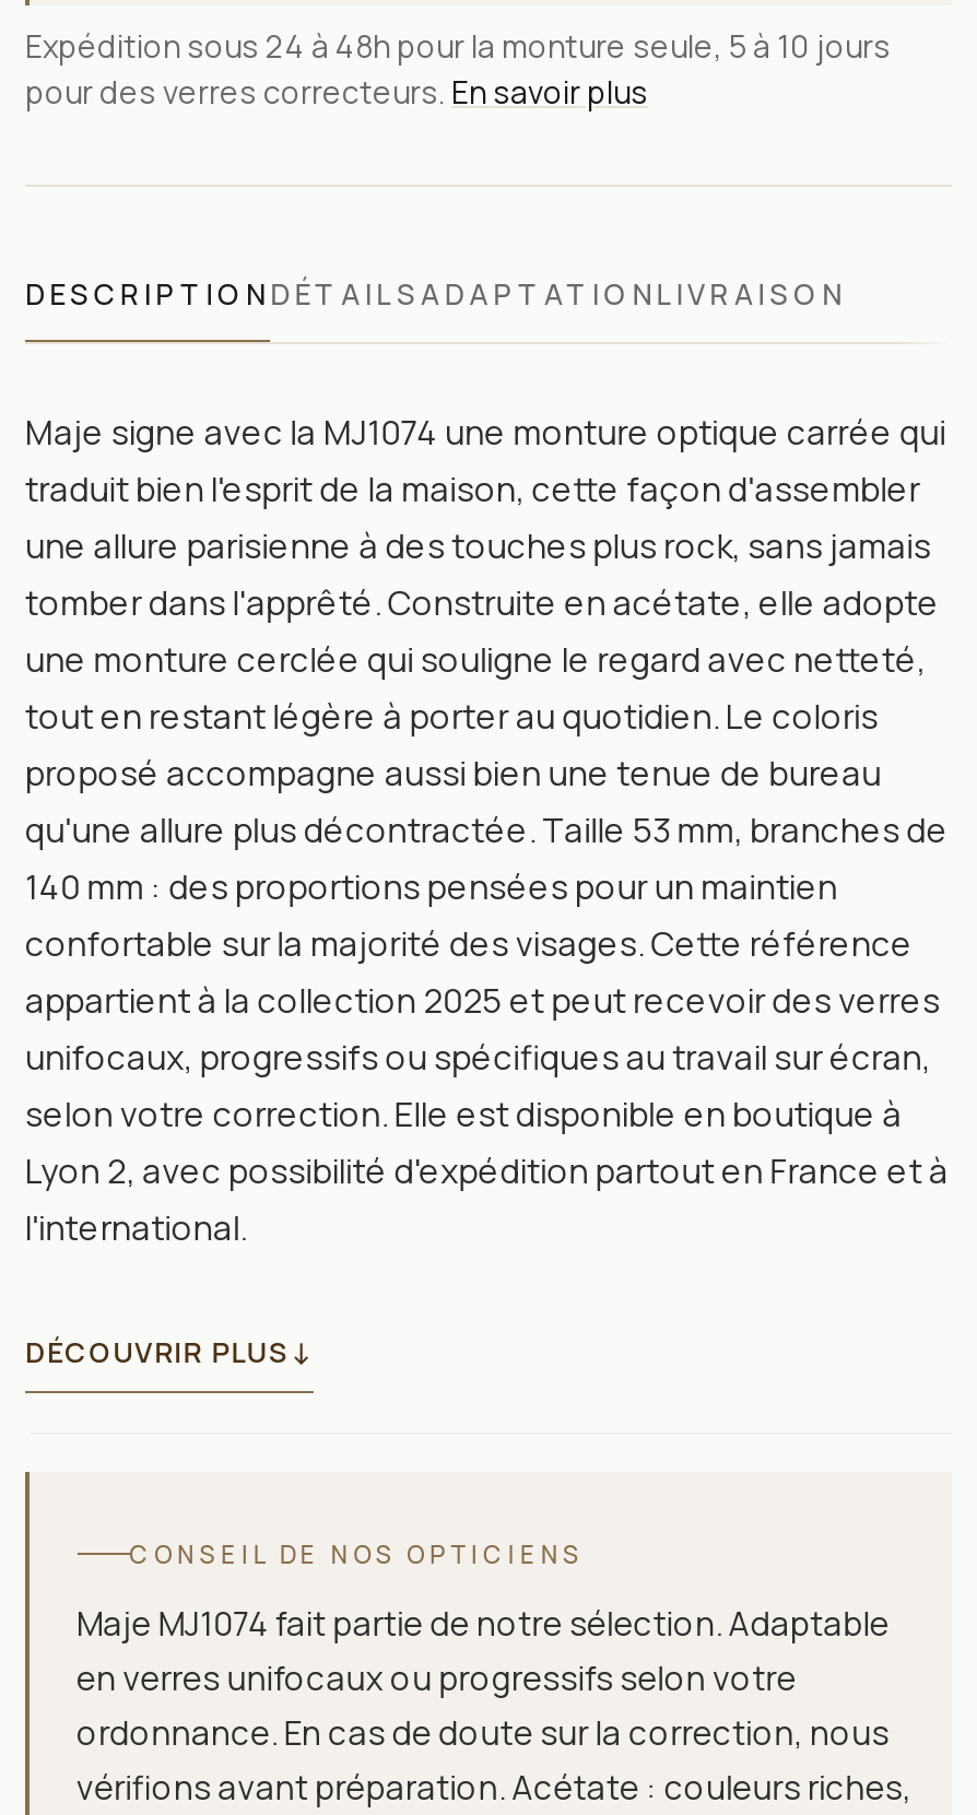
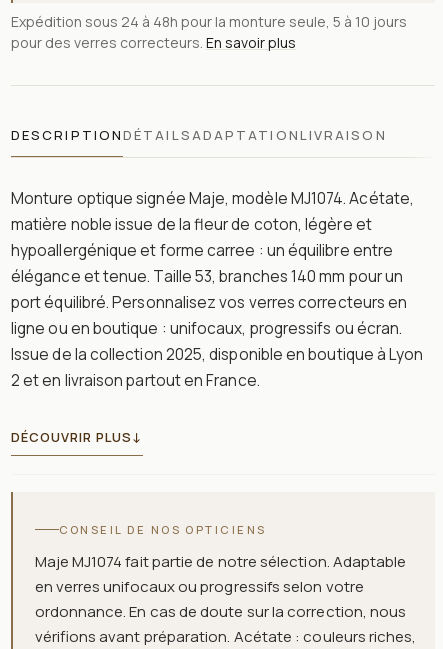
[25,409,949,1250] Maje signe avec la MJ1074 une monture optique carrée qui | traduit bien l'esprit de la maison, cette façon d'assembler | une allure parisienne à des touches plus rock, sans jamais | tomber dans l'apprêté. Construite en acétate, elle adopte | une monture cerclée qui souligne le regard avec netteté, | tout en restant légère à porter au quotidien. Le coloris | proposé accompagne aussi bien une tenue de bureau | qu'une allure plus décontractée. Taille 53 mm, branches de | 140 mm : des proportions pensées pour un maintien | confortable sur la majorité des visages. Cette référence | appartient à la collection 2025 et peut recevoir des verres | unifocaux, progressifs ou spécifiques au travail sur écran, | selon votre correction. Elle est disponible en boutique à | Lyon 2, avec possibilité d'expédition partout en France et à | l'international. -> [11,187,423,390] Monture optique signée Maje, modèle MJ1074. Acétate, | matière noble issue de la fleur de coton, légère et | hypoallergénique et forme carree : un équilibre entre | élégance et tenue. Taille 53, branches 140 mm pour un | port équilibré. Personnalisez vos verres correcteurs en | ligne ou en boutique : unifocaux, progressifs ou écran. | Issue de la collection 2025, disponible en boutique à Lyon | 2 et en livraison partout en France.

